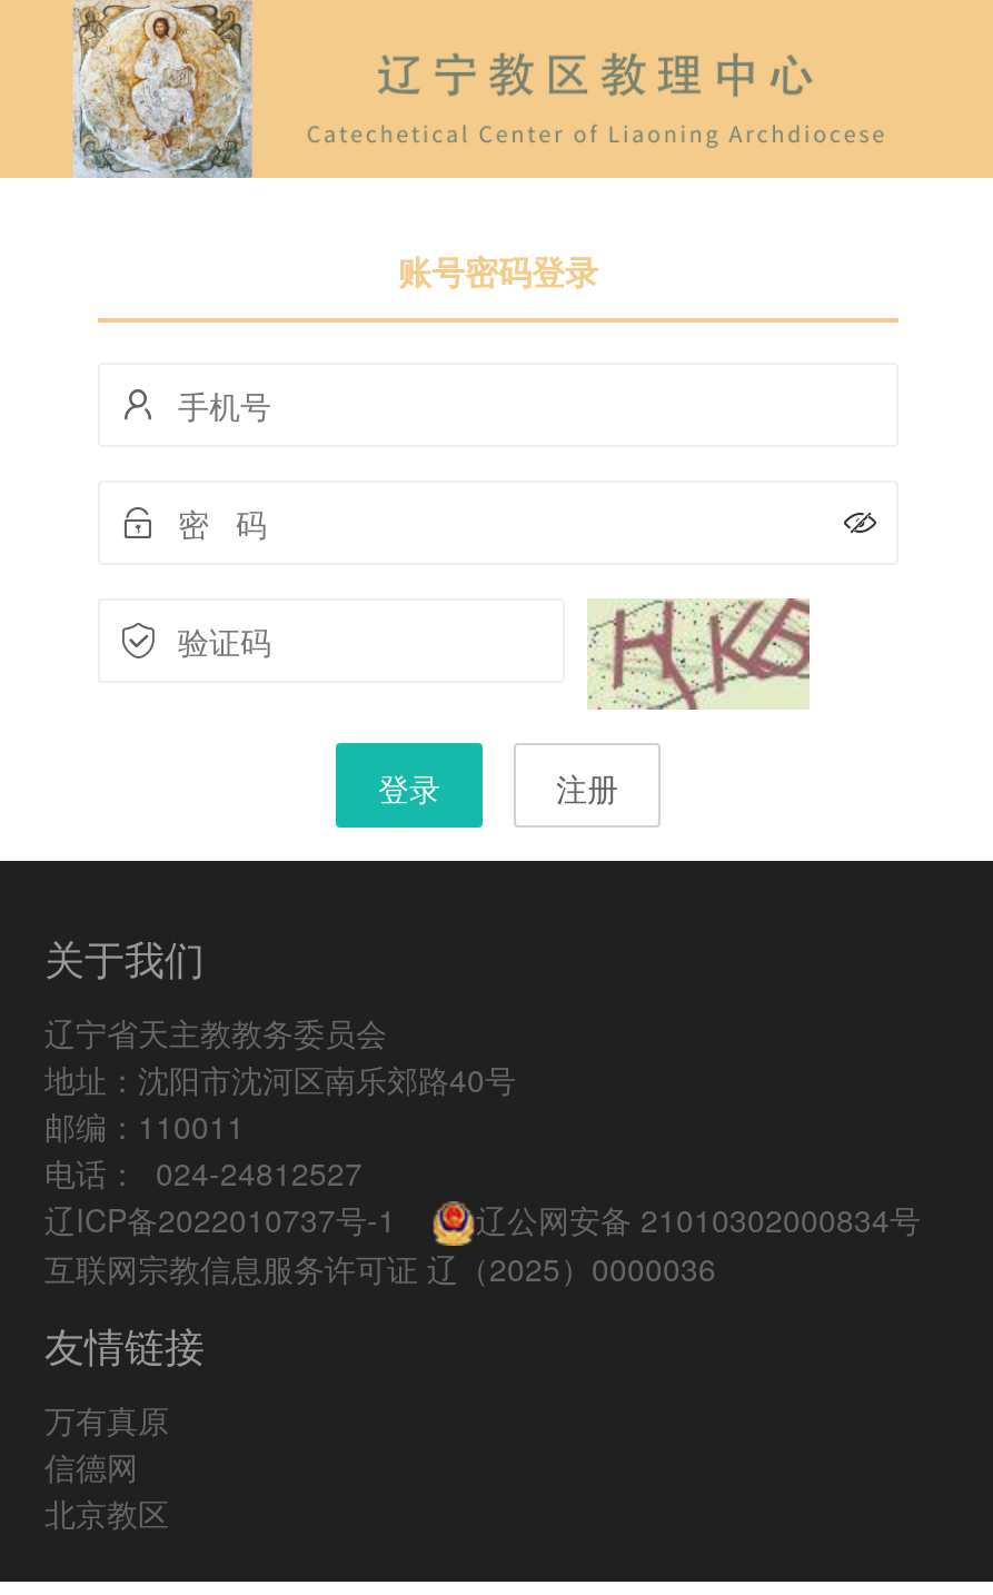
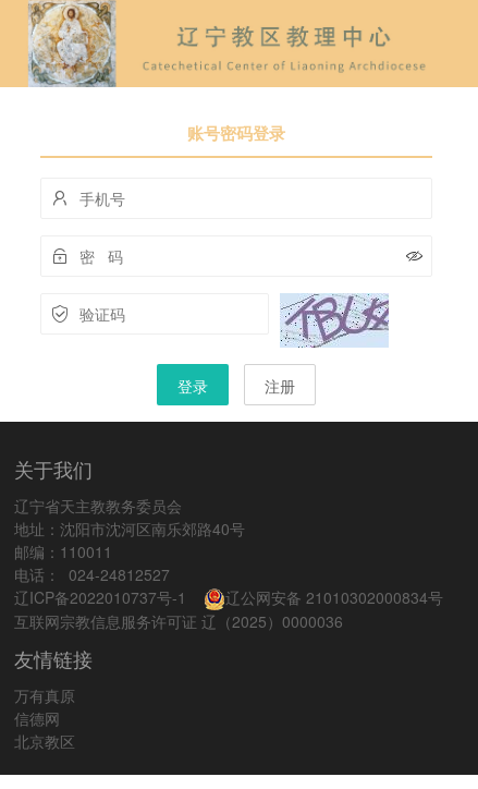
[587,596,812,712] [image] -> [280,293,389,348] [image]

